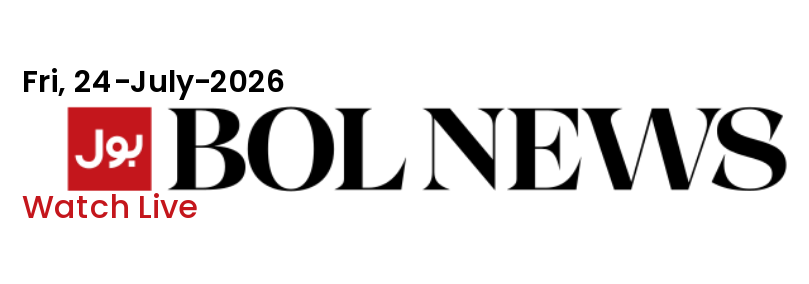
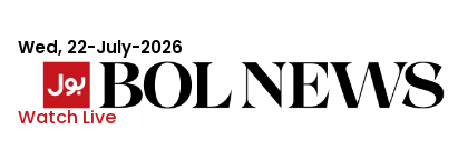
[22,60,286,102] Fri, 24-July-2026 -> [18,36,183,59] Wed, 22-July-2026

